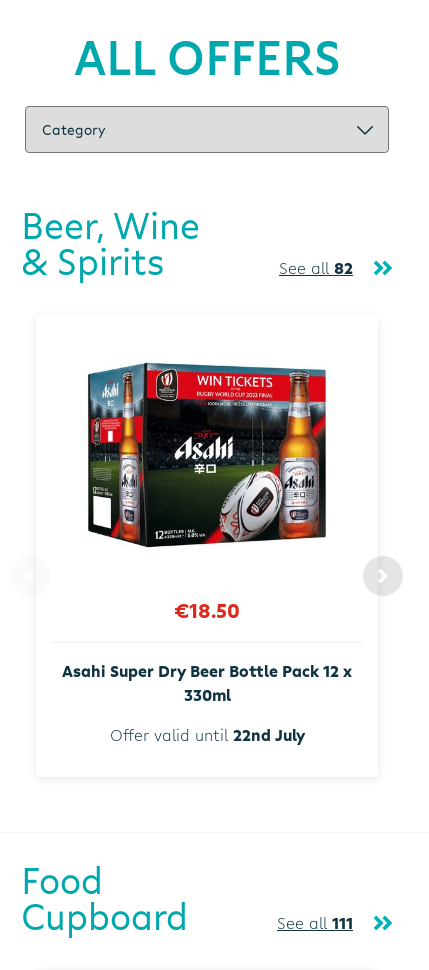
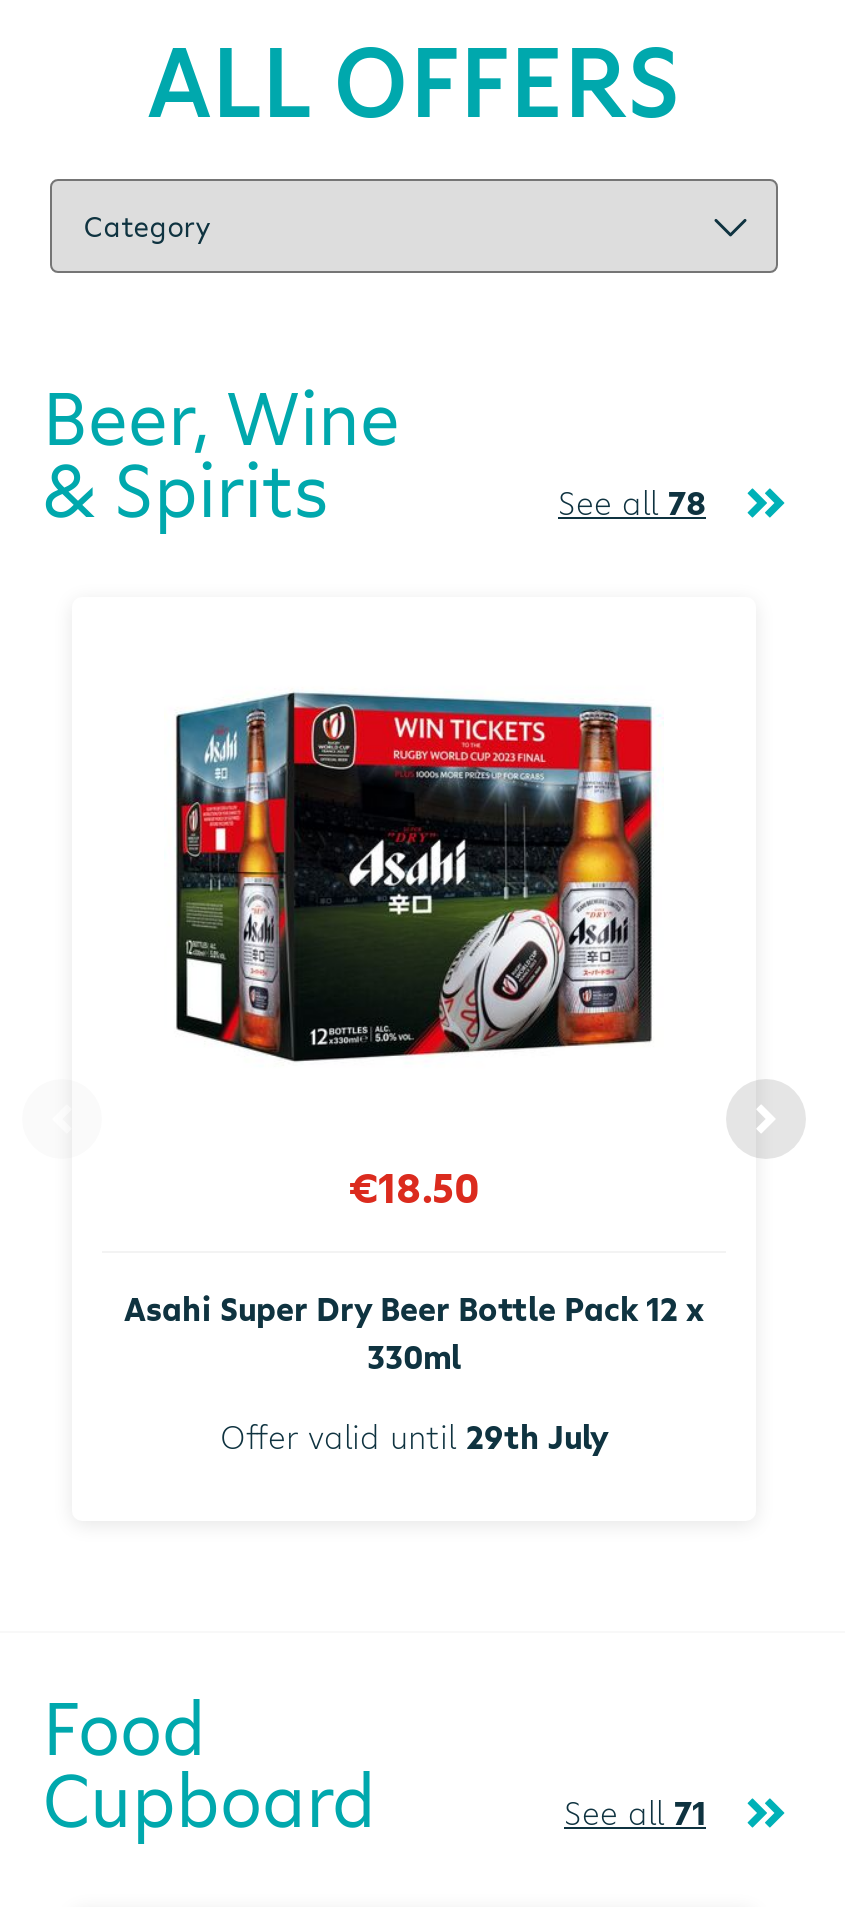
[279,257,353,279] See all 82 -> [558,481,706,525] See all 78
[109,724,304,746] Offer valid until 22nd July -> [220,1414,608,1458] Offer valid until 29th July
[277,912,353,934] See all 111 -> [564,1790,706,1834] See all 71

